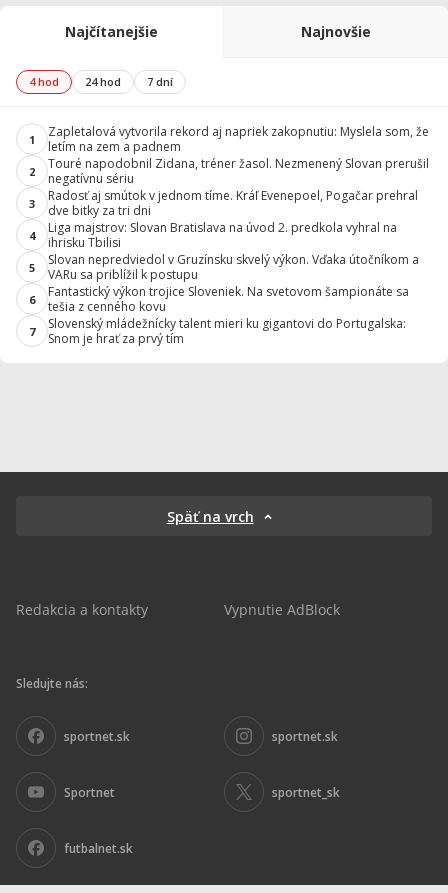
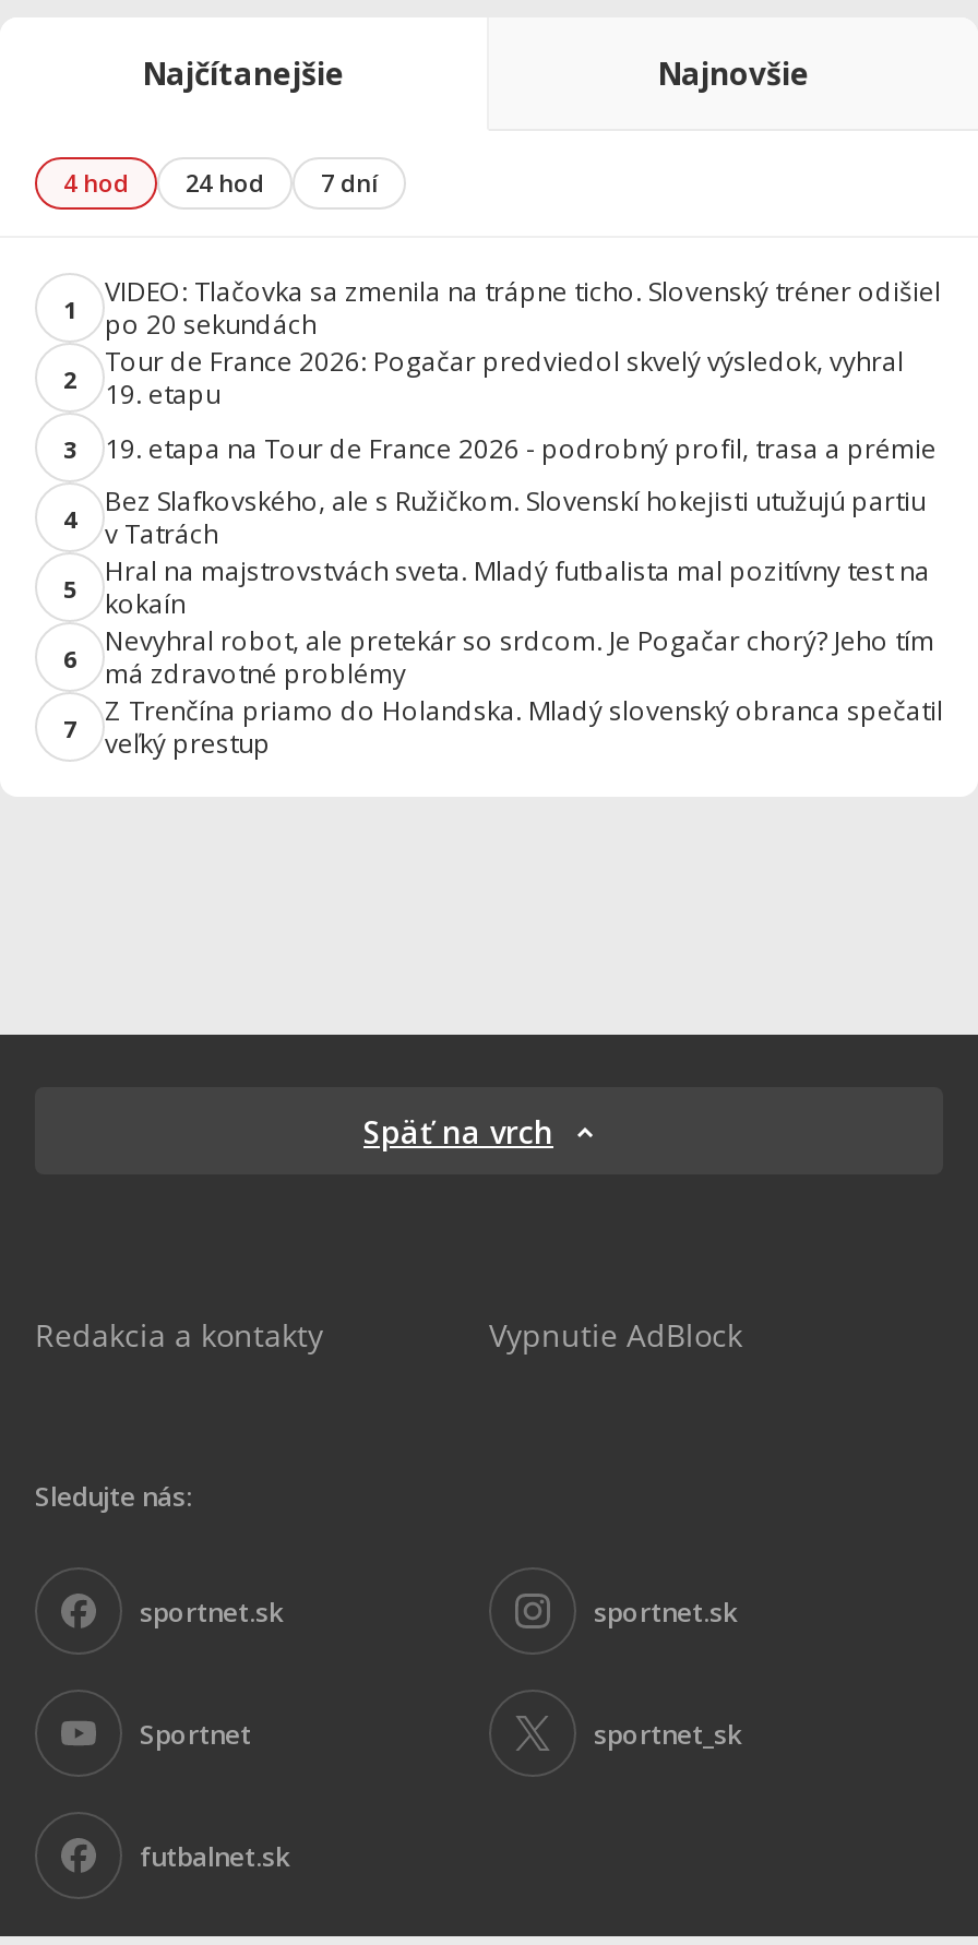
[48,123,429,155] Zapletalová vytvorila rekord aj napriek zakopnutiu: Myslela som, že | letím na zem a padnem -> [105,273,941,343] VIDEO: Tlačovka sa zmenila na trápne ticho. Slovenský tréner odišiel | po 20 sekundách
[48,155,429,187] Touré napodobnil Zidana, tréner žasol. Nezmenený Slovan prerušil | negatívnu sériu -> [105,343,904,413] Tour de France 2026: Pogačar predviedol skvelý výsledok, vyhral | 19. etapu
[48,187,418,219] Radosť aj smútok v jednom tíme. Kráľ Evenepoel, Pogačar prehral | dve bitky za tri dni -> [105,429,937,466] 19. etapa na Tour de France 2026 - podrobný profil, trasa a prémie
[48,219,397,251] Liga majstrov: Slovan Bratislava na úvod 2. predkola vyhral na | ihrisku Tbilisi -> [105,482,926,552] Bez Slafkovského, ale s Ružičkom. Slovenskí hokejisti utužujú partiu | v Tatrách
[48,251,419,283] Slovan nepredviedol v Gruzínsku skvelý výkon. Vďaka útočníkom a | VARu sa priblížil k postupu -> [105,552,930,622] Hral na majstrovstvách sveta. Mladý futbalista mal pozitívny test na | kokaín
[48,283,409,315] Fantastický výkon trojice Sloveniek. Na svetovom šampionáte sa | tešia z cenného kovu -> [105,622,934,692] Nevyhral robot, ale pretekár so srdcom. Je Pogačar chorý? Jeho tím | má zdravotné problémy
[48,315,406,347] Slovenský mládežnícky talent mieri ku gigantovi do Portugalska: | Snom je hrať za prvý tím -> [105,692,943,762] Z Trenčína priamo do Holandska. Mladý slovenský obranca spečatil | veľký prestup

